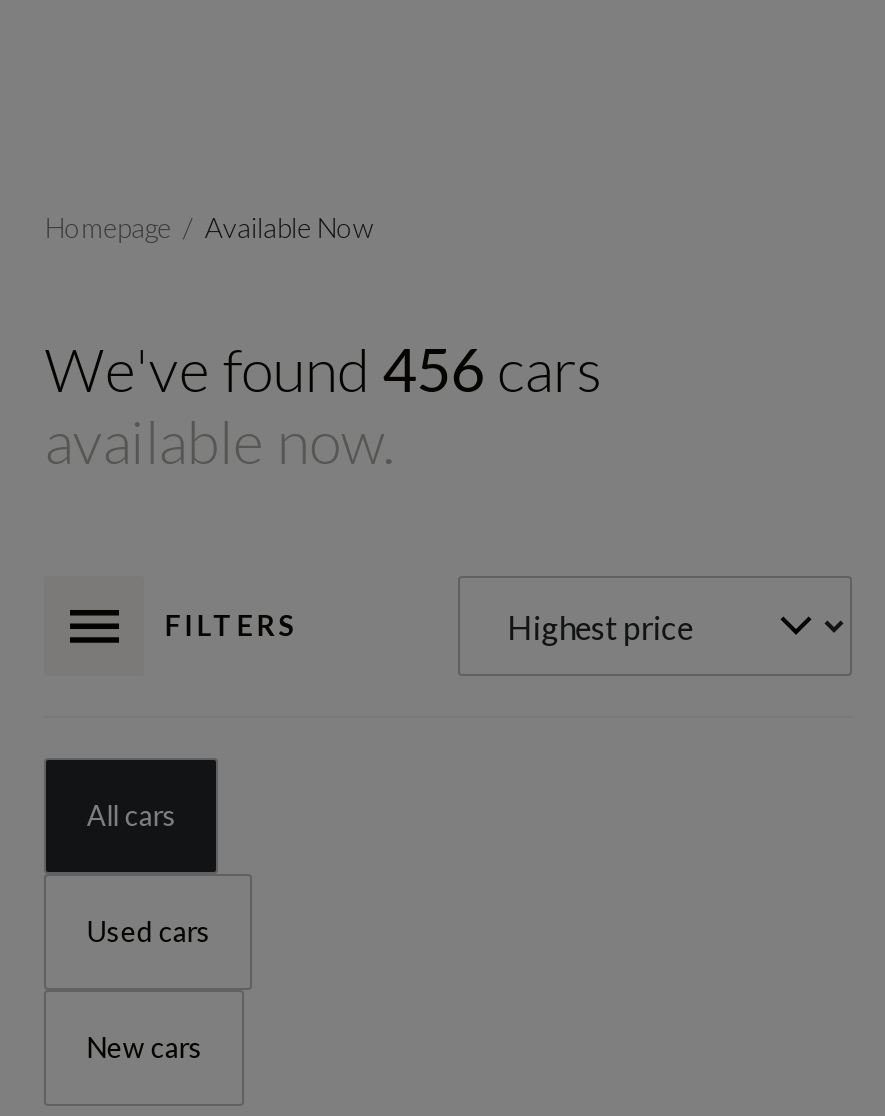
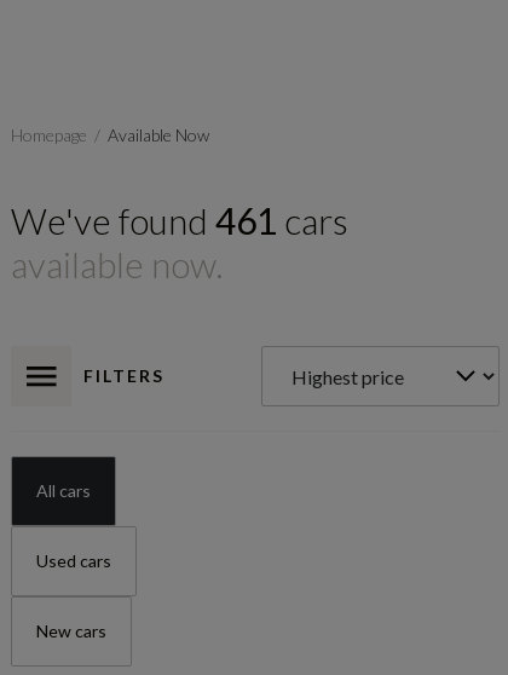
[45,332,603,404] We've found 456 cars -> [11,198,349,242] We've found 461 cars

